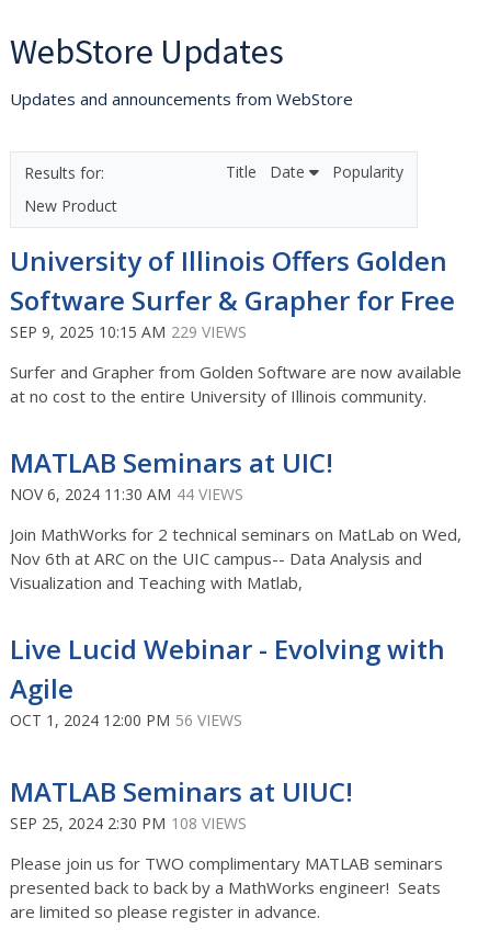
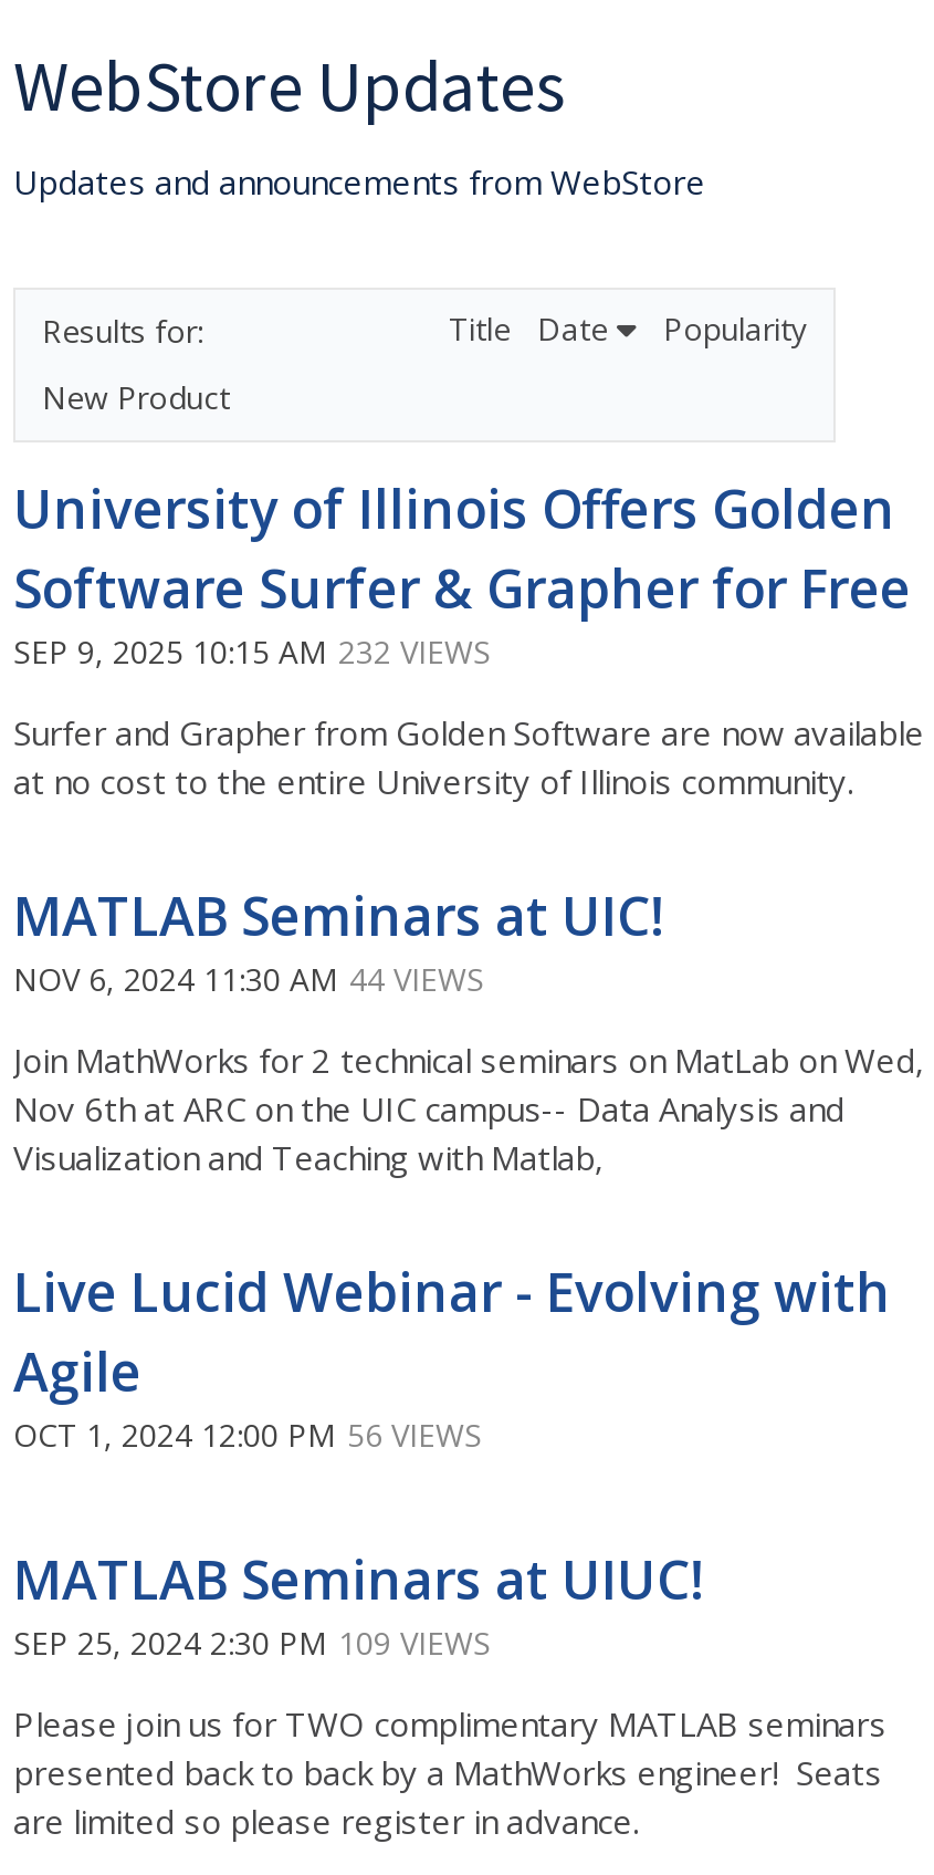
[10,321,247,342] SEP 9, 2025 10:15 AM 229 VIEWS -> [13,631,491,673] SEP 9, 2025 10:15 AM 232 VIEWS
[10,813,247,834] SEP 25, 2024 2:30 PM 108 VIEWS -> [13,1622,491,1664] SEP 25, 2024 2:30 PM 109 VIEWS

